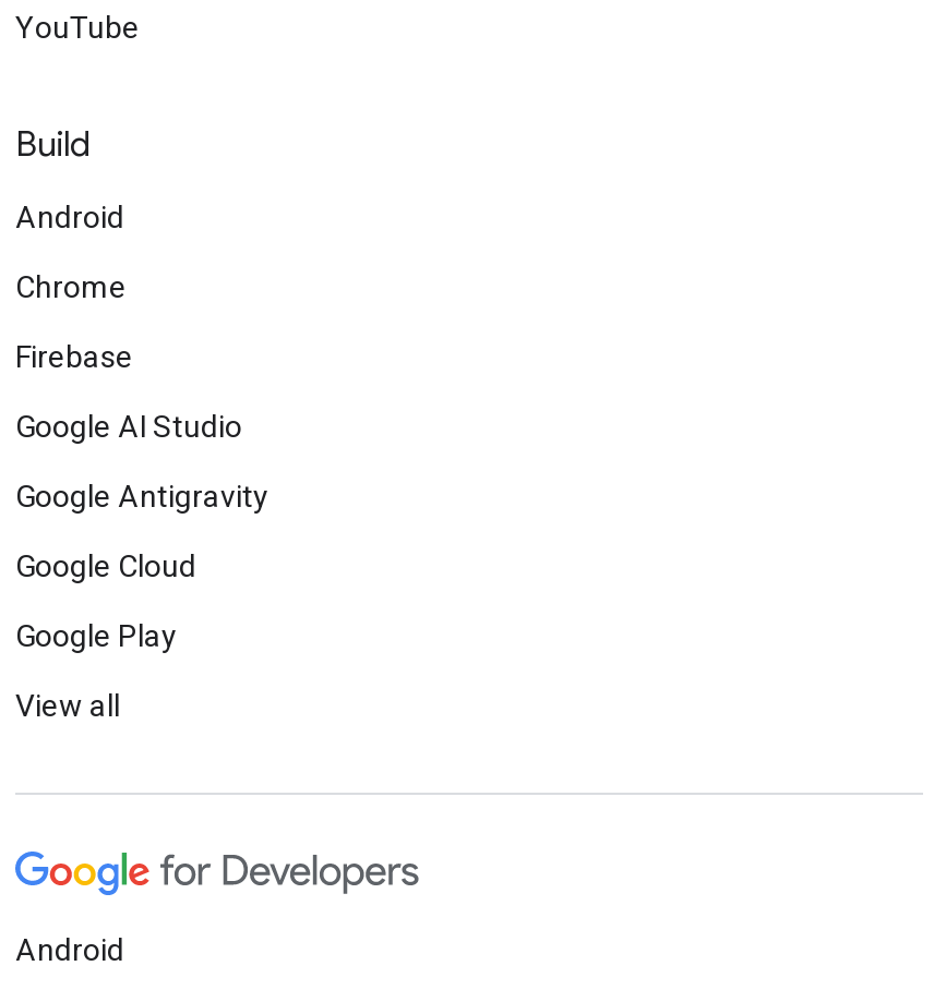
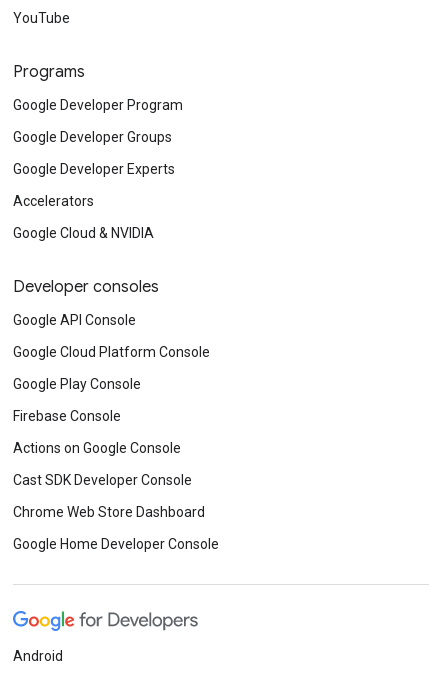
[15,123,268,723] Build | Android | Chrome | Firebase | Google AI Studio | Google Antigravity | Google Cloud | Google Play | View all -> [13,62,219,552] Programs | Google Developer Program | Google Developer Groups | Google Developer Experts | Accelerators | Google Cloud & NVIDIA | Developer consoles | Google API Console | Google Cloud Platform Console | Google Play Console | Firebase Console | Actions on Google Console | Cast SDK Developer Console | Chrome Web Store Dashboard | Google Home Developer Console

